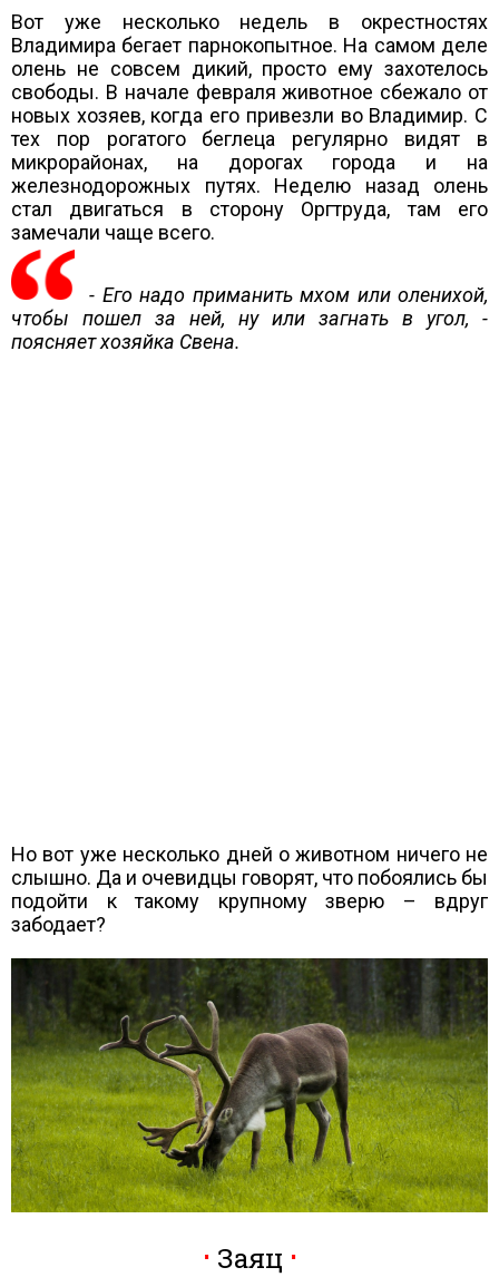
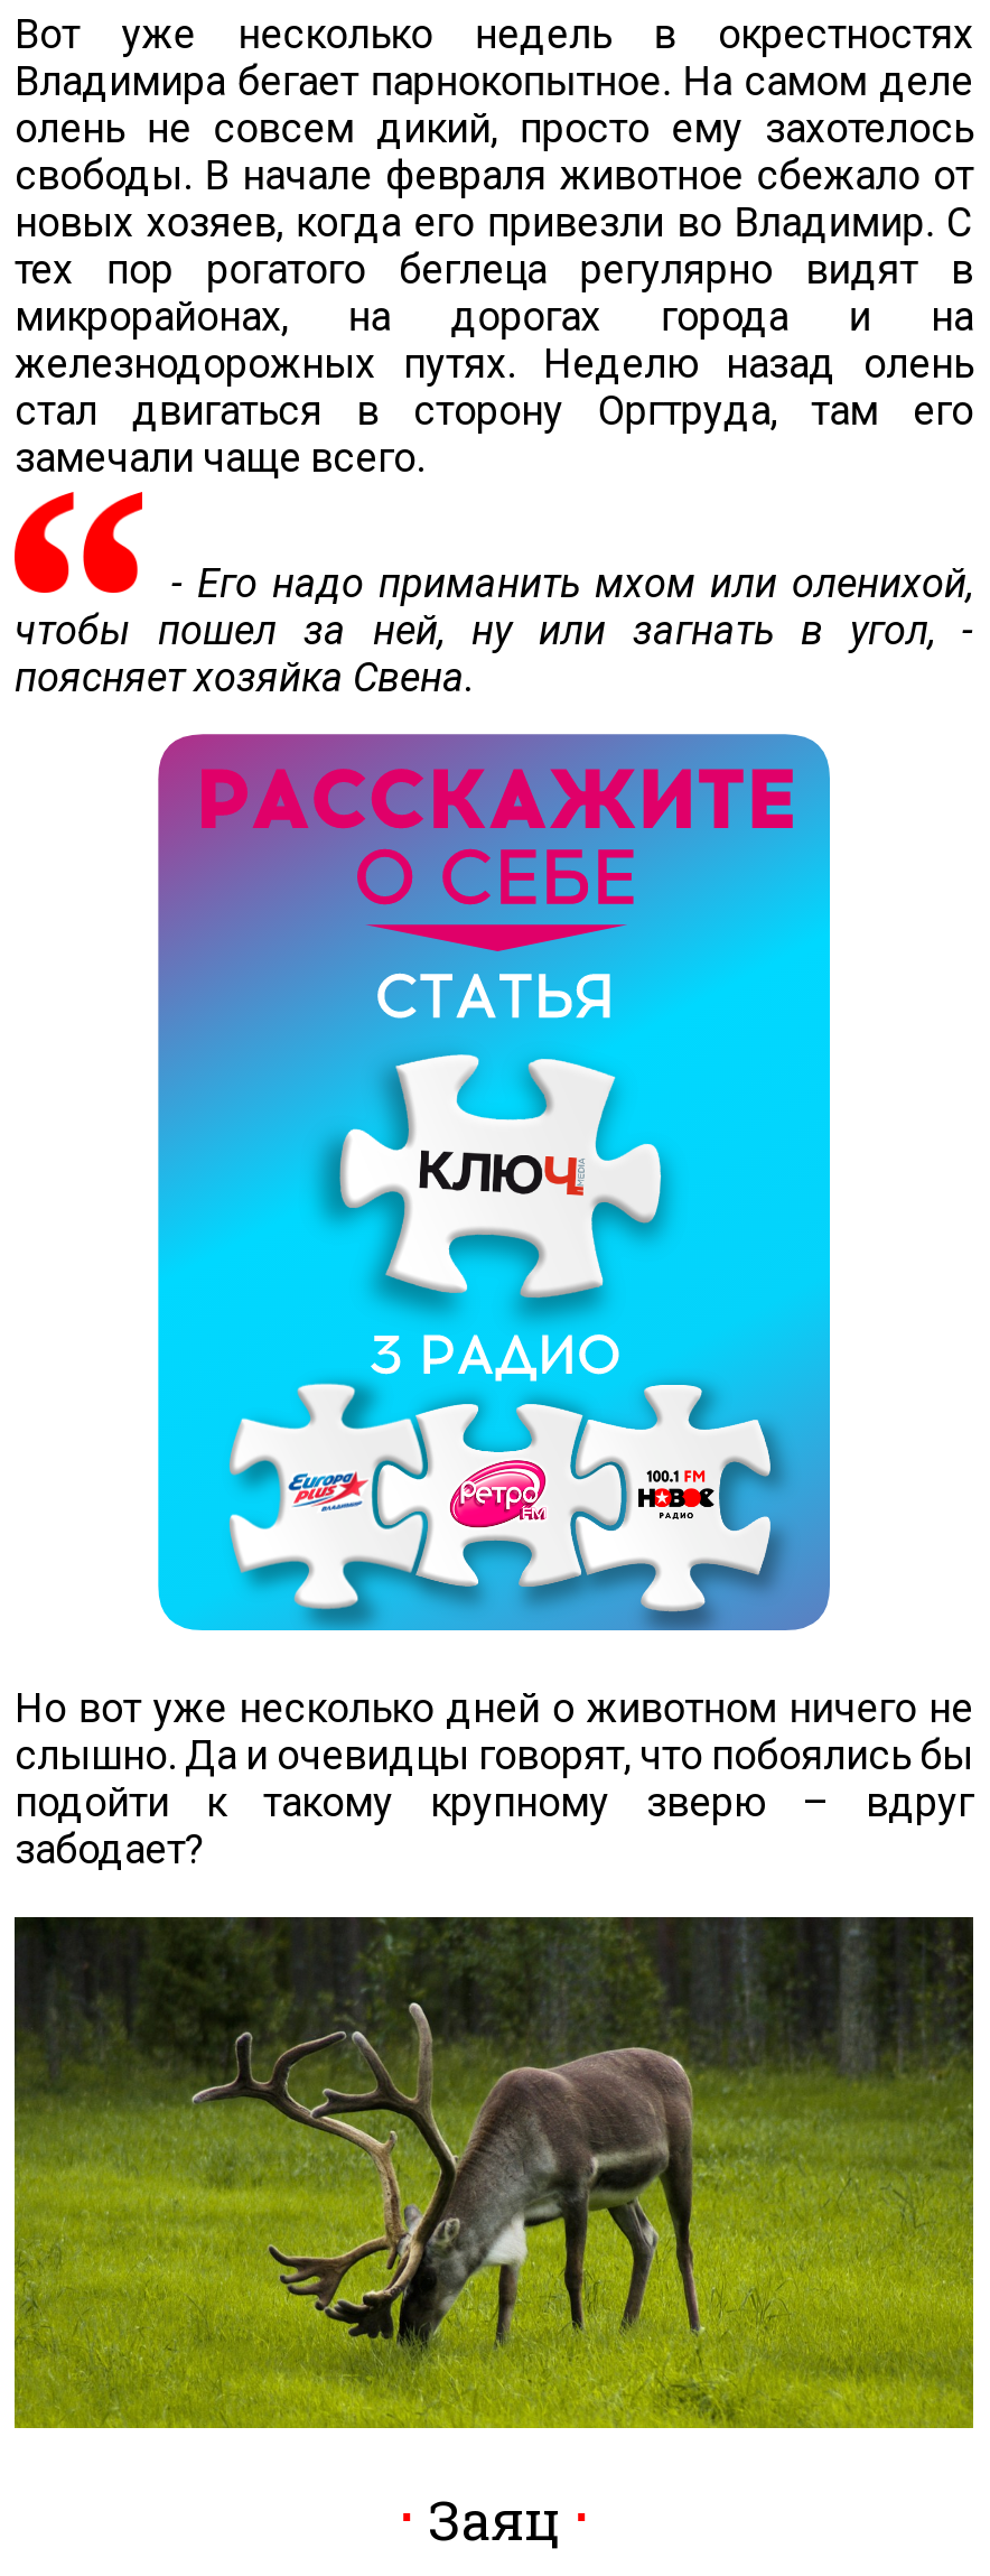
none -> [156,732,832,1633] [image]

